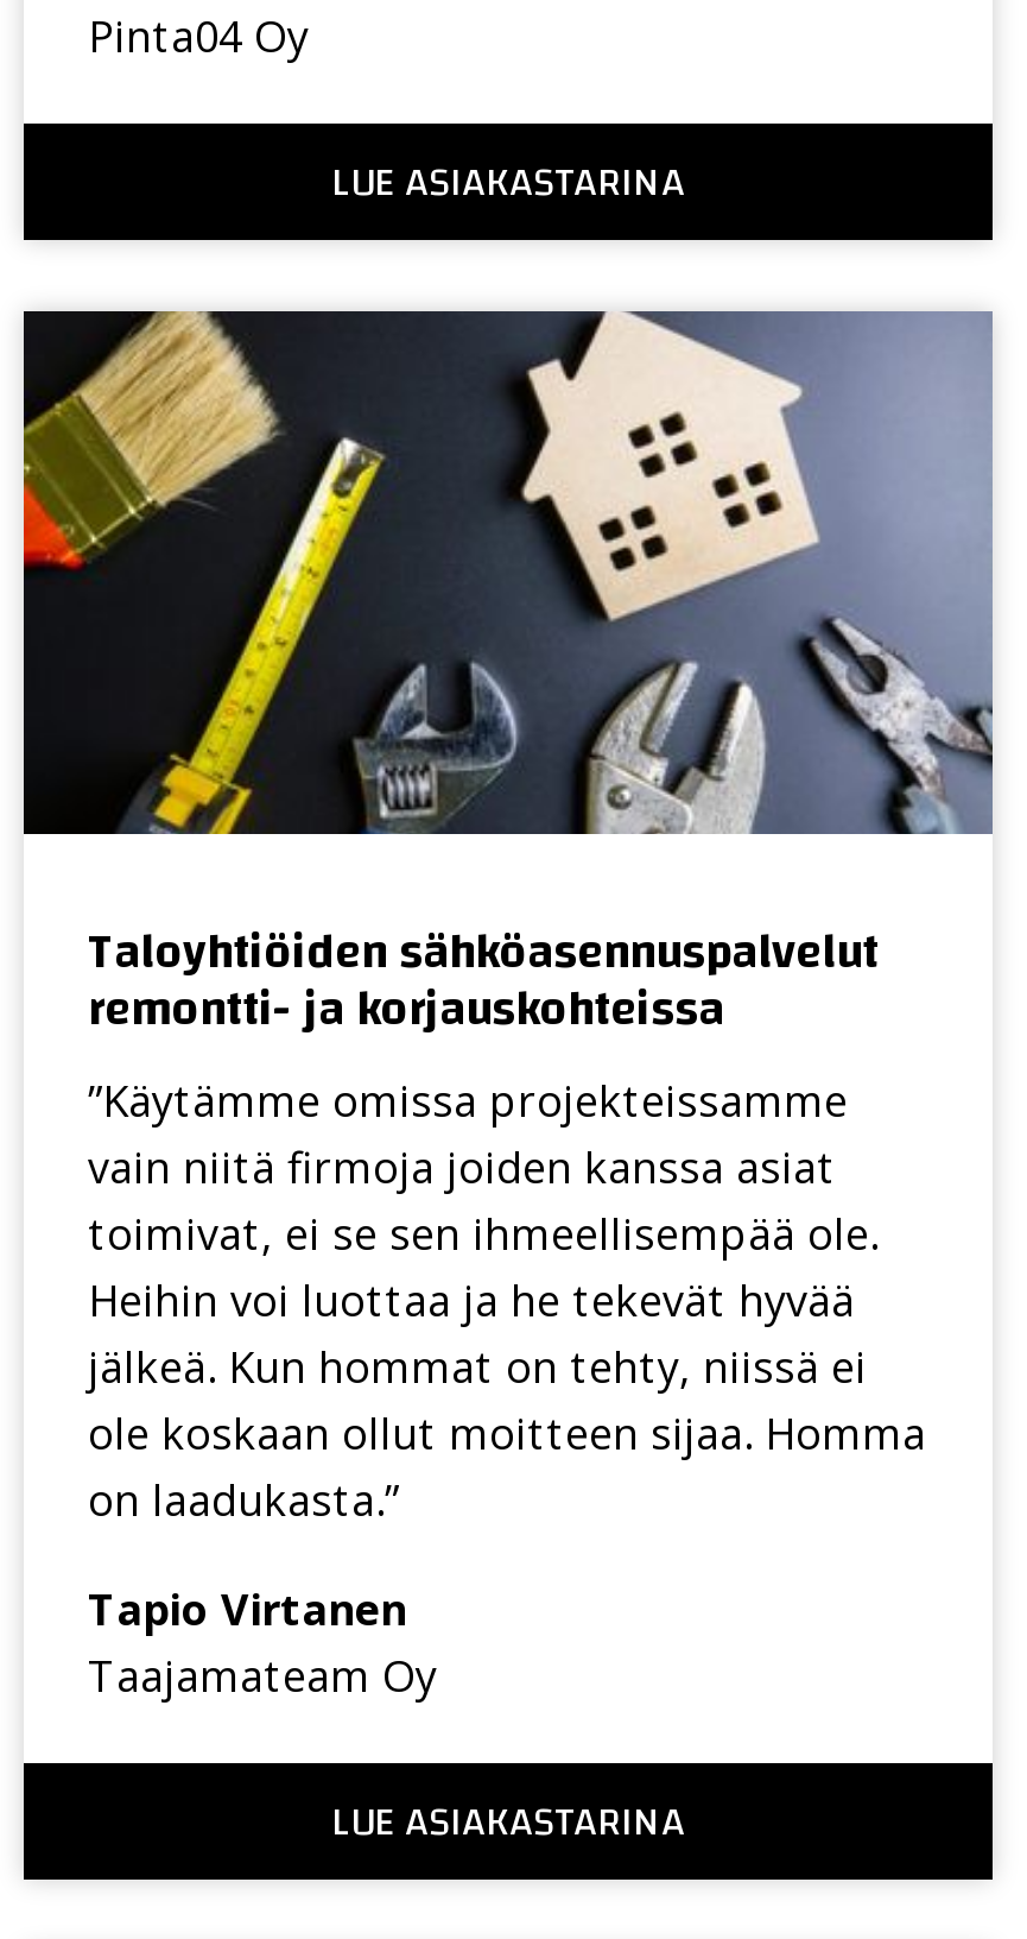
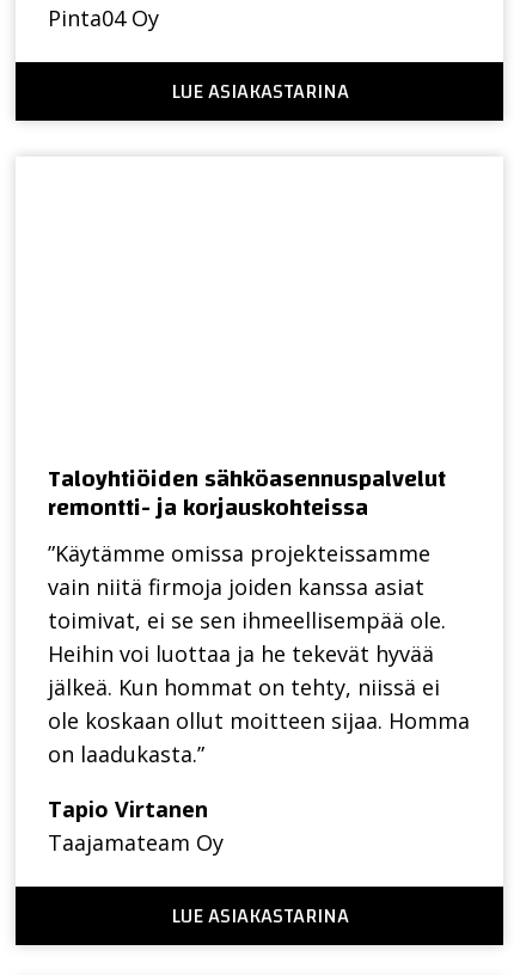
[21,309,995,836] [image] -> none

